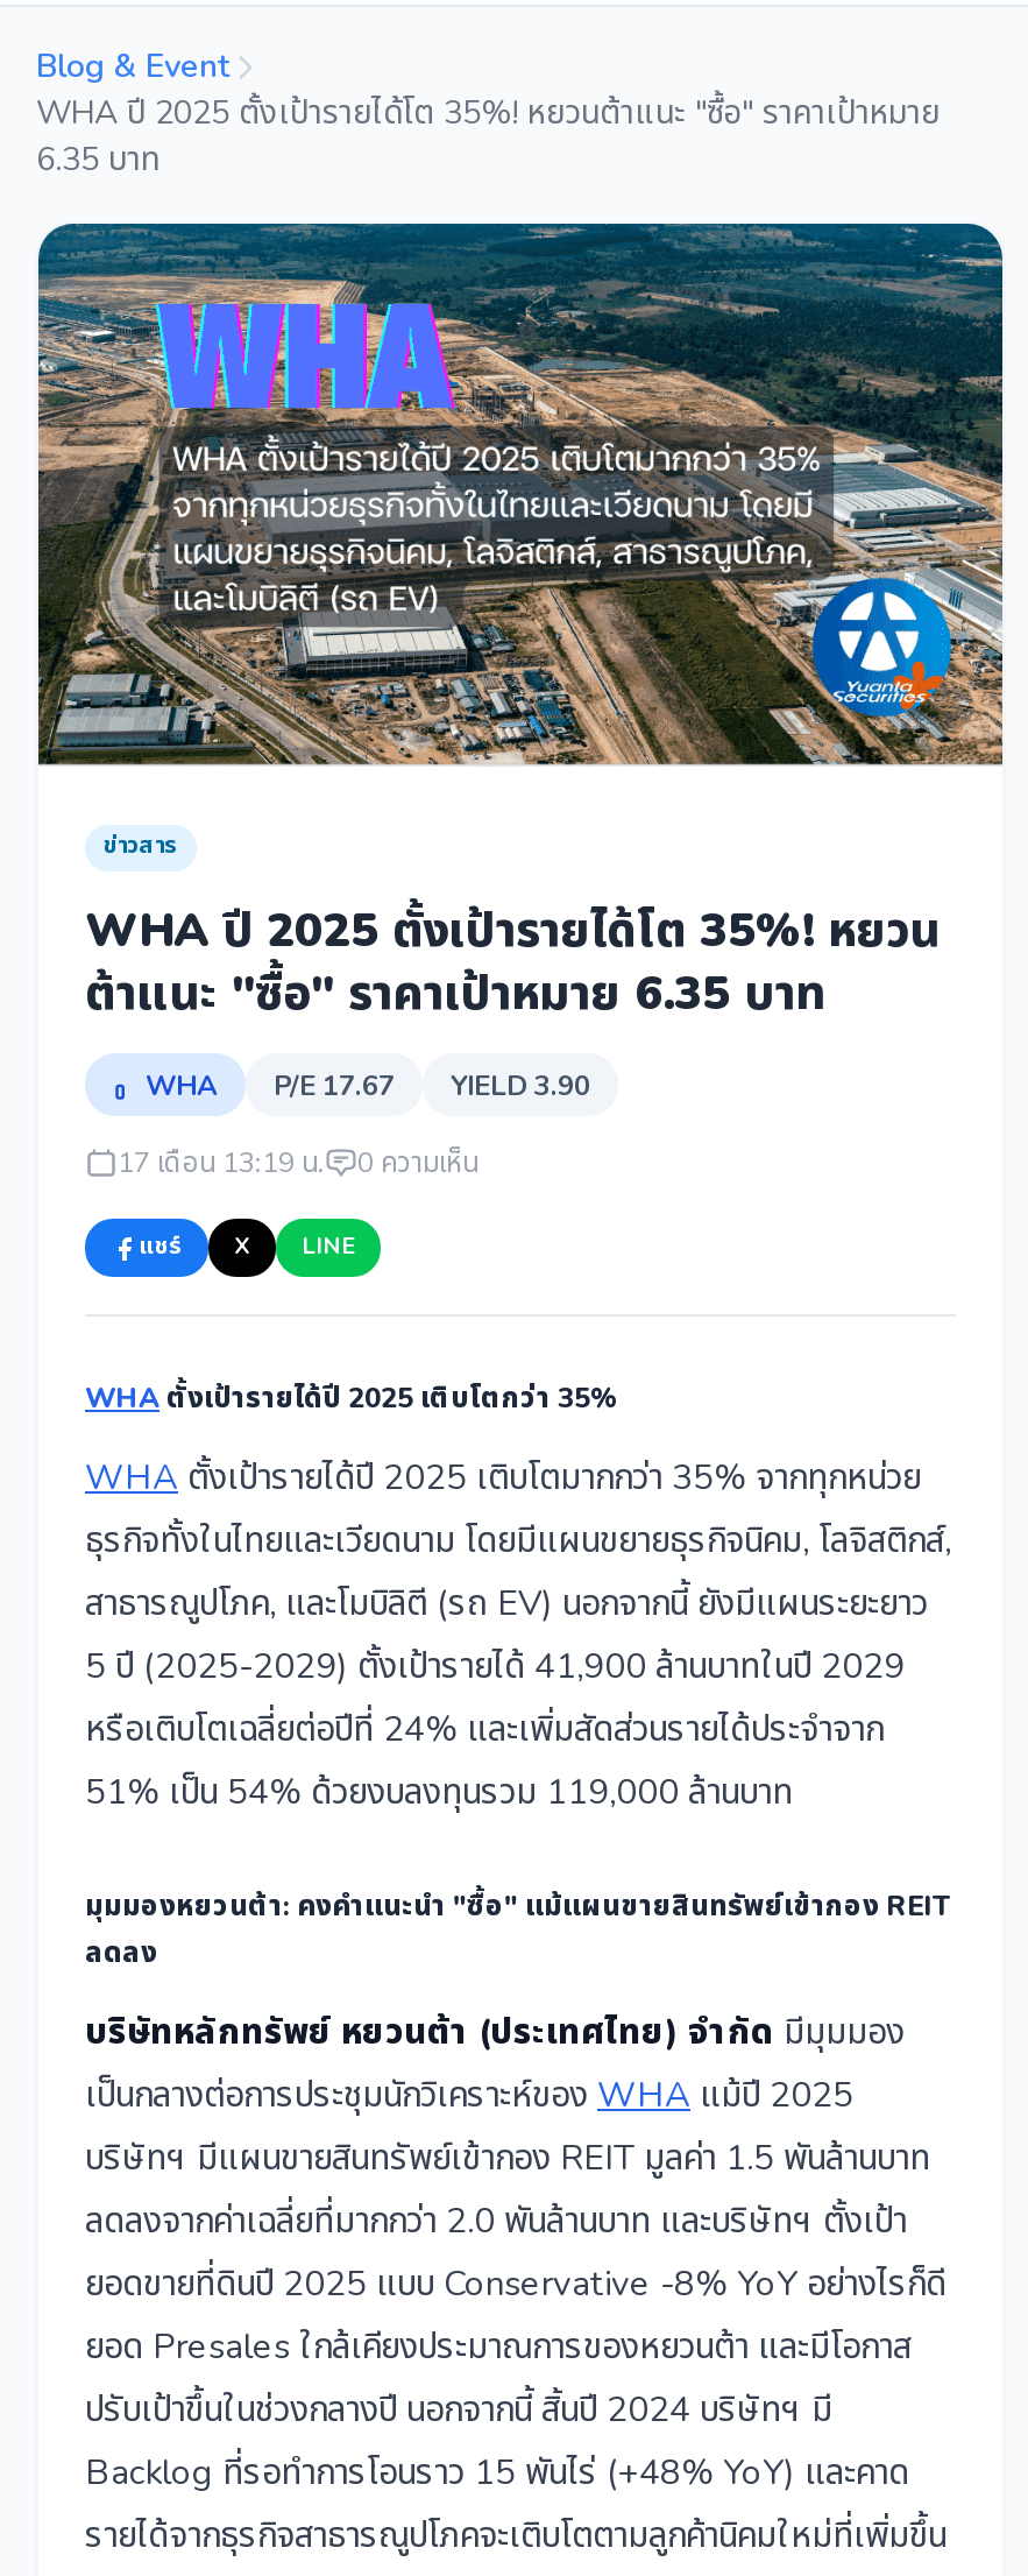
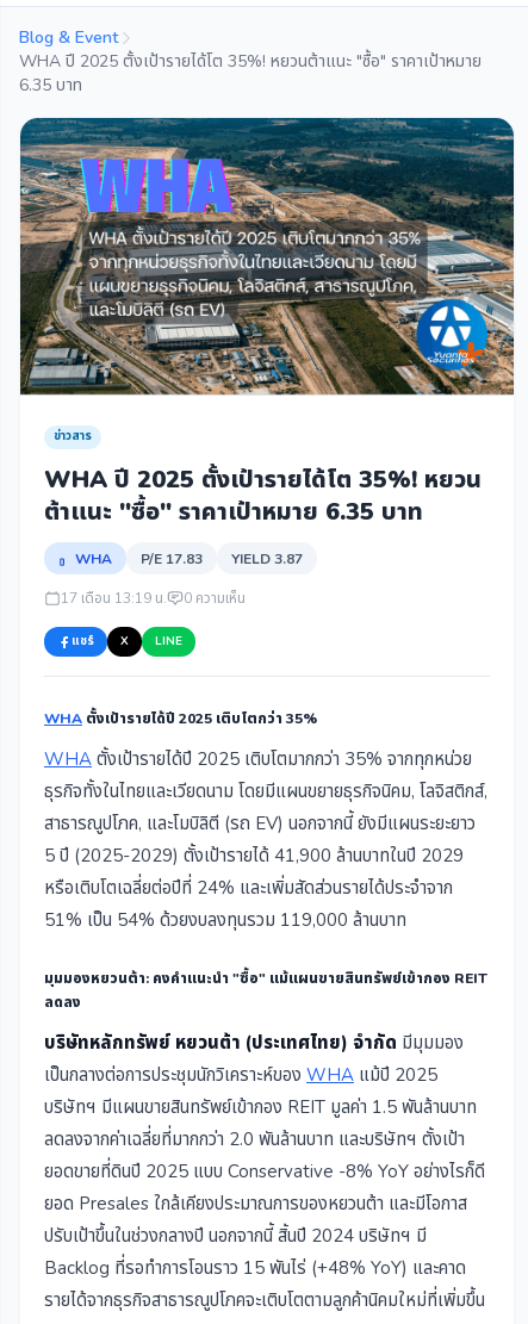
[274,1066,395,1104] P/E 17.67 -> [141,549,203,568] P/E 17.83
[451,1066,590,1104] YIELD 3.90 -> [231,549,303,568] YIELD 3.87

